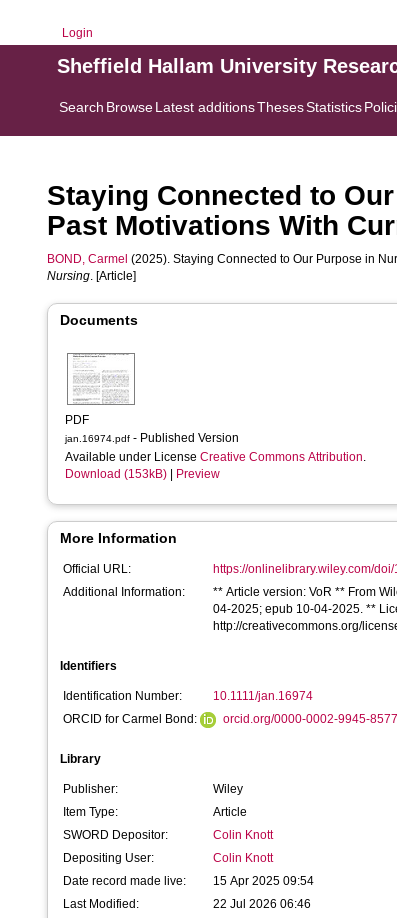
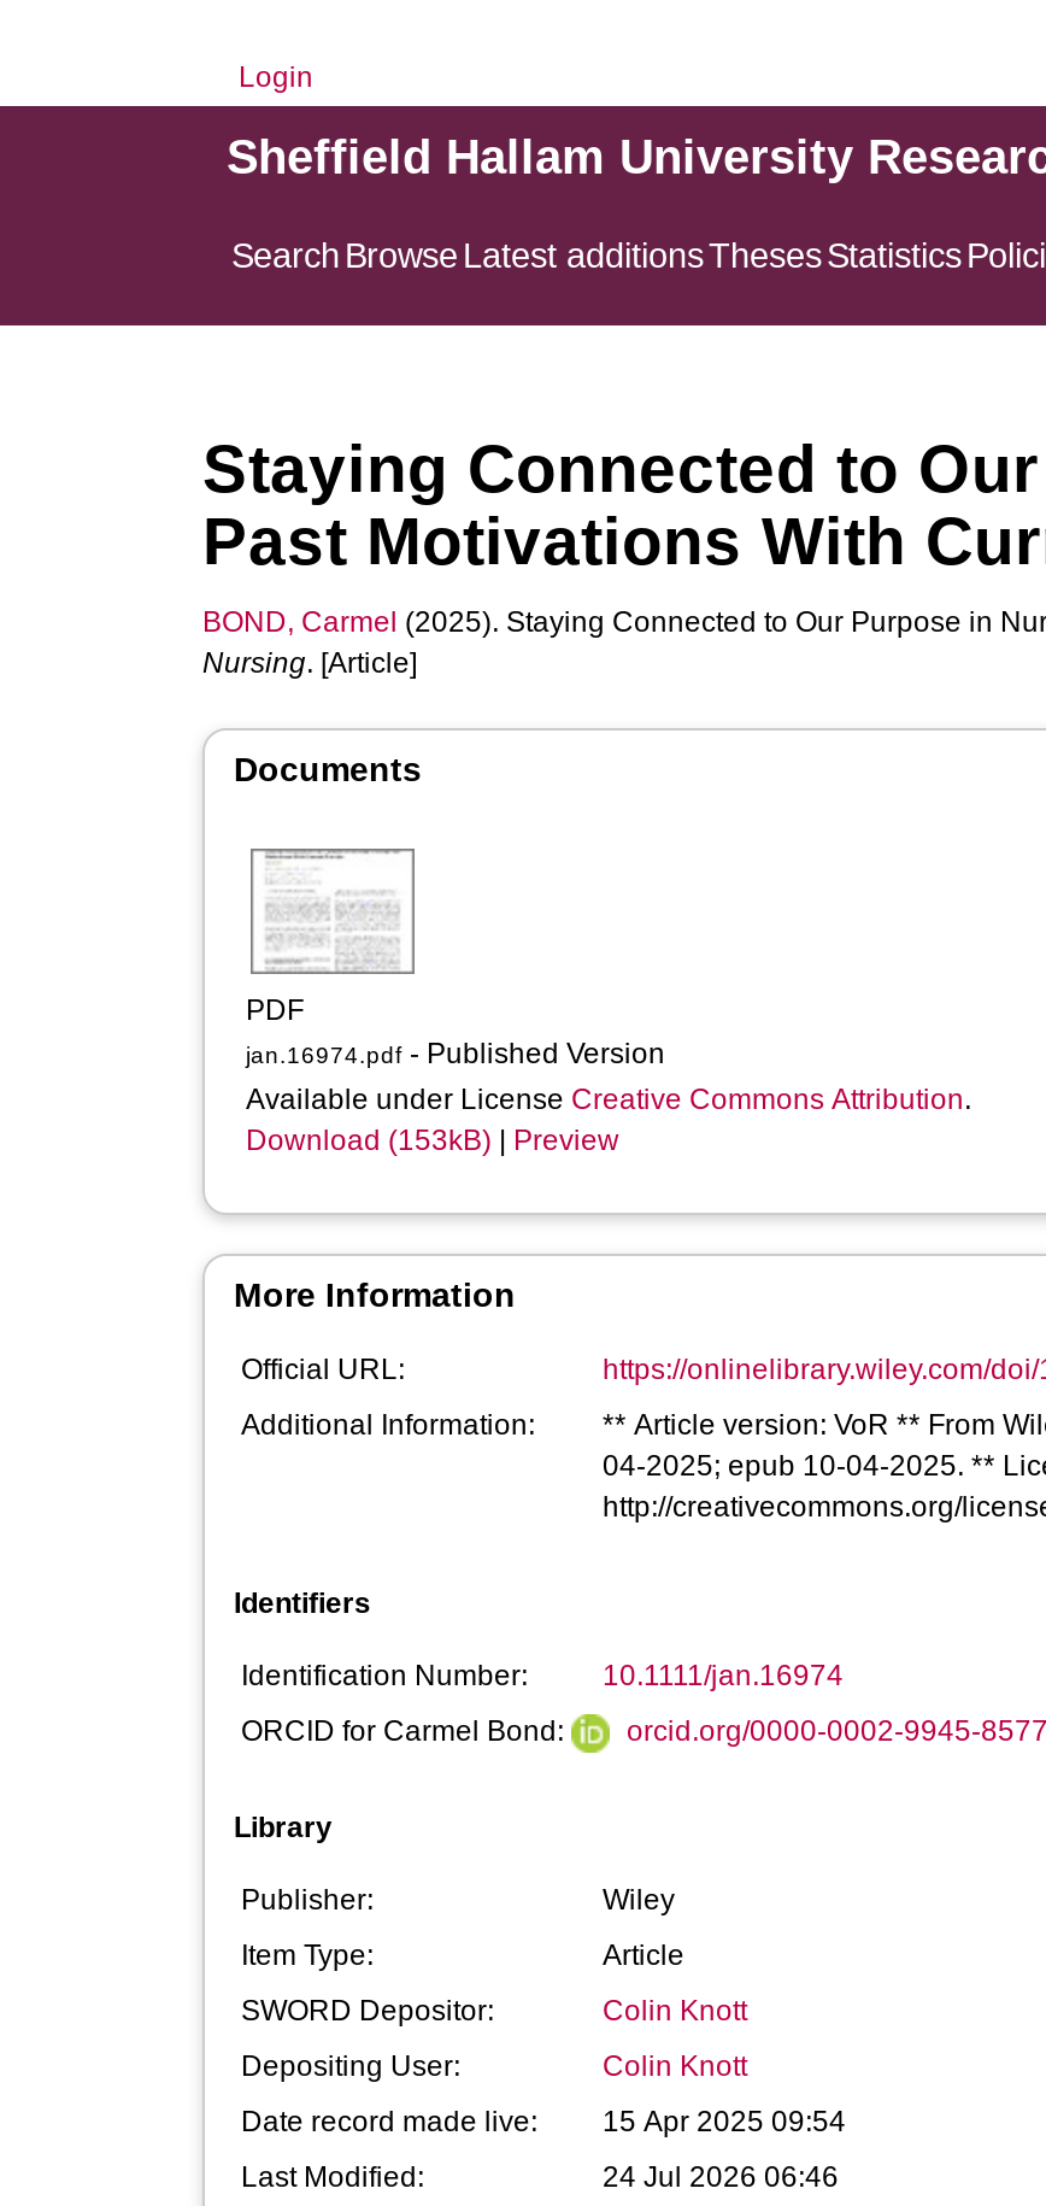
[213,897,311,911] 22 Jul 2026 06:46 -> [603,2160,839,2194] 24 Jul 2026 06:46

